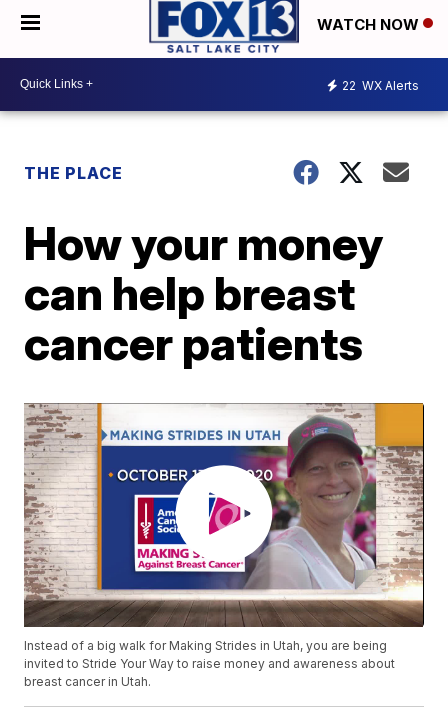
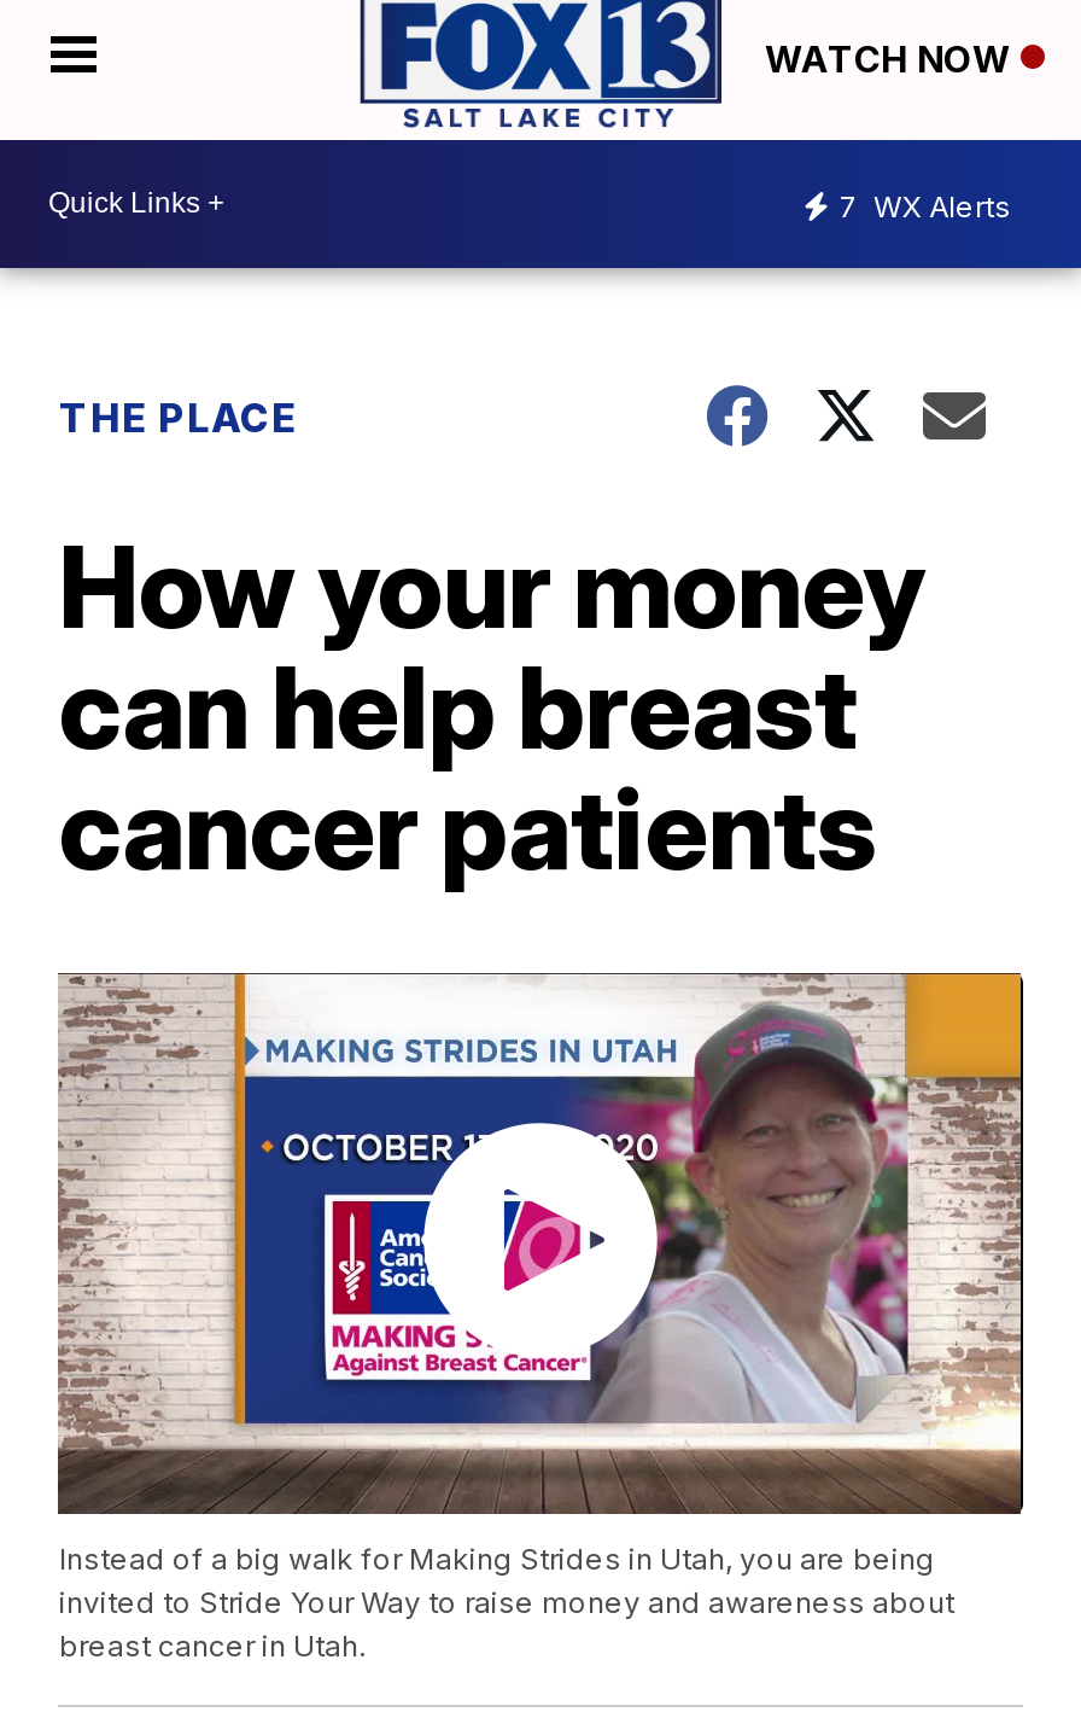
[342,78,419,93] 22 WX Alerts -> [840,189,1011,225] 7 WX Alerts

